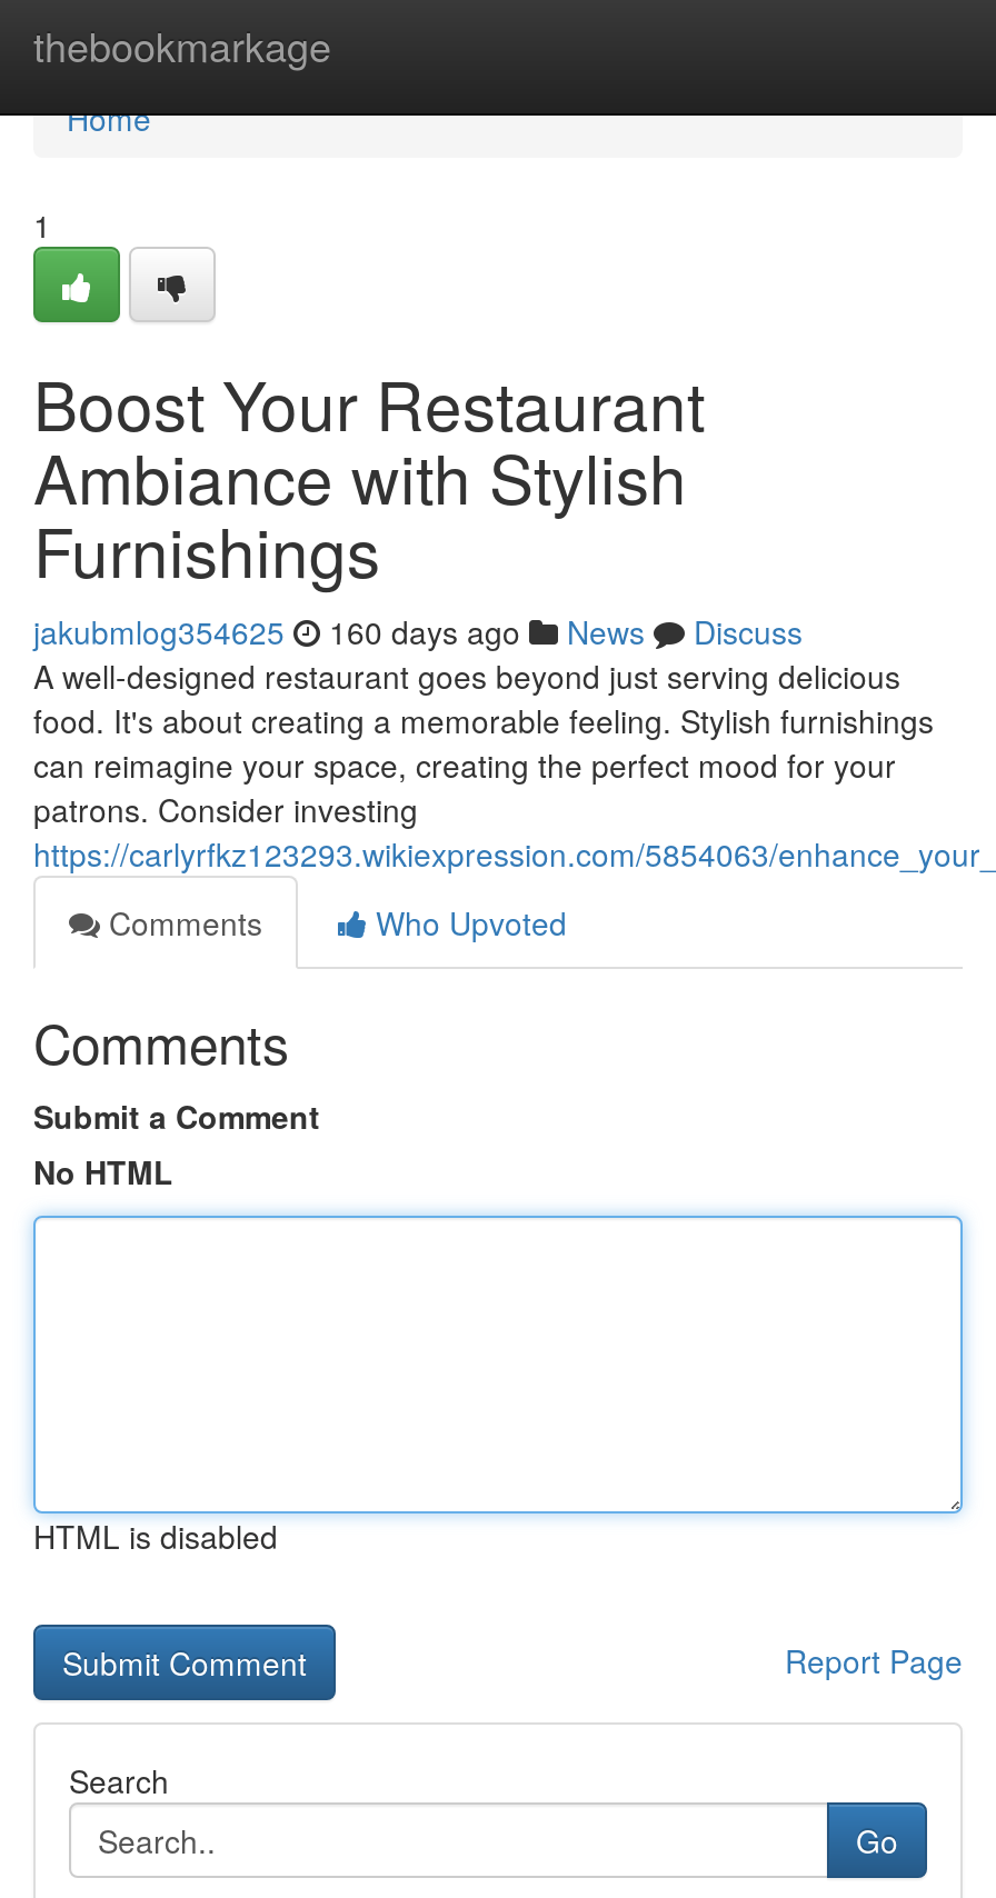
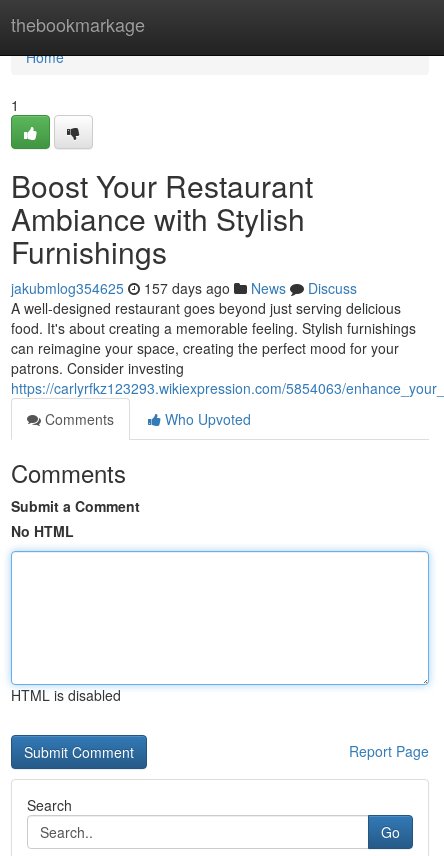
[33,609,803,653] jakubmlog354625 160 days ago News Discuss -> [11,278,357,298] jakubmlog354625 157 days ago News Discuss

